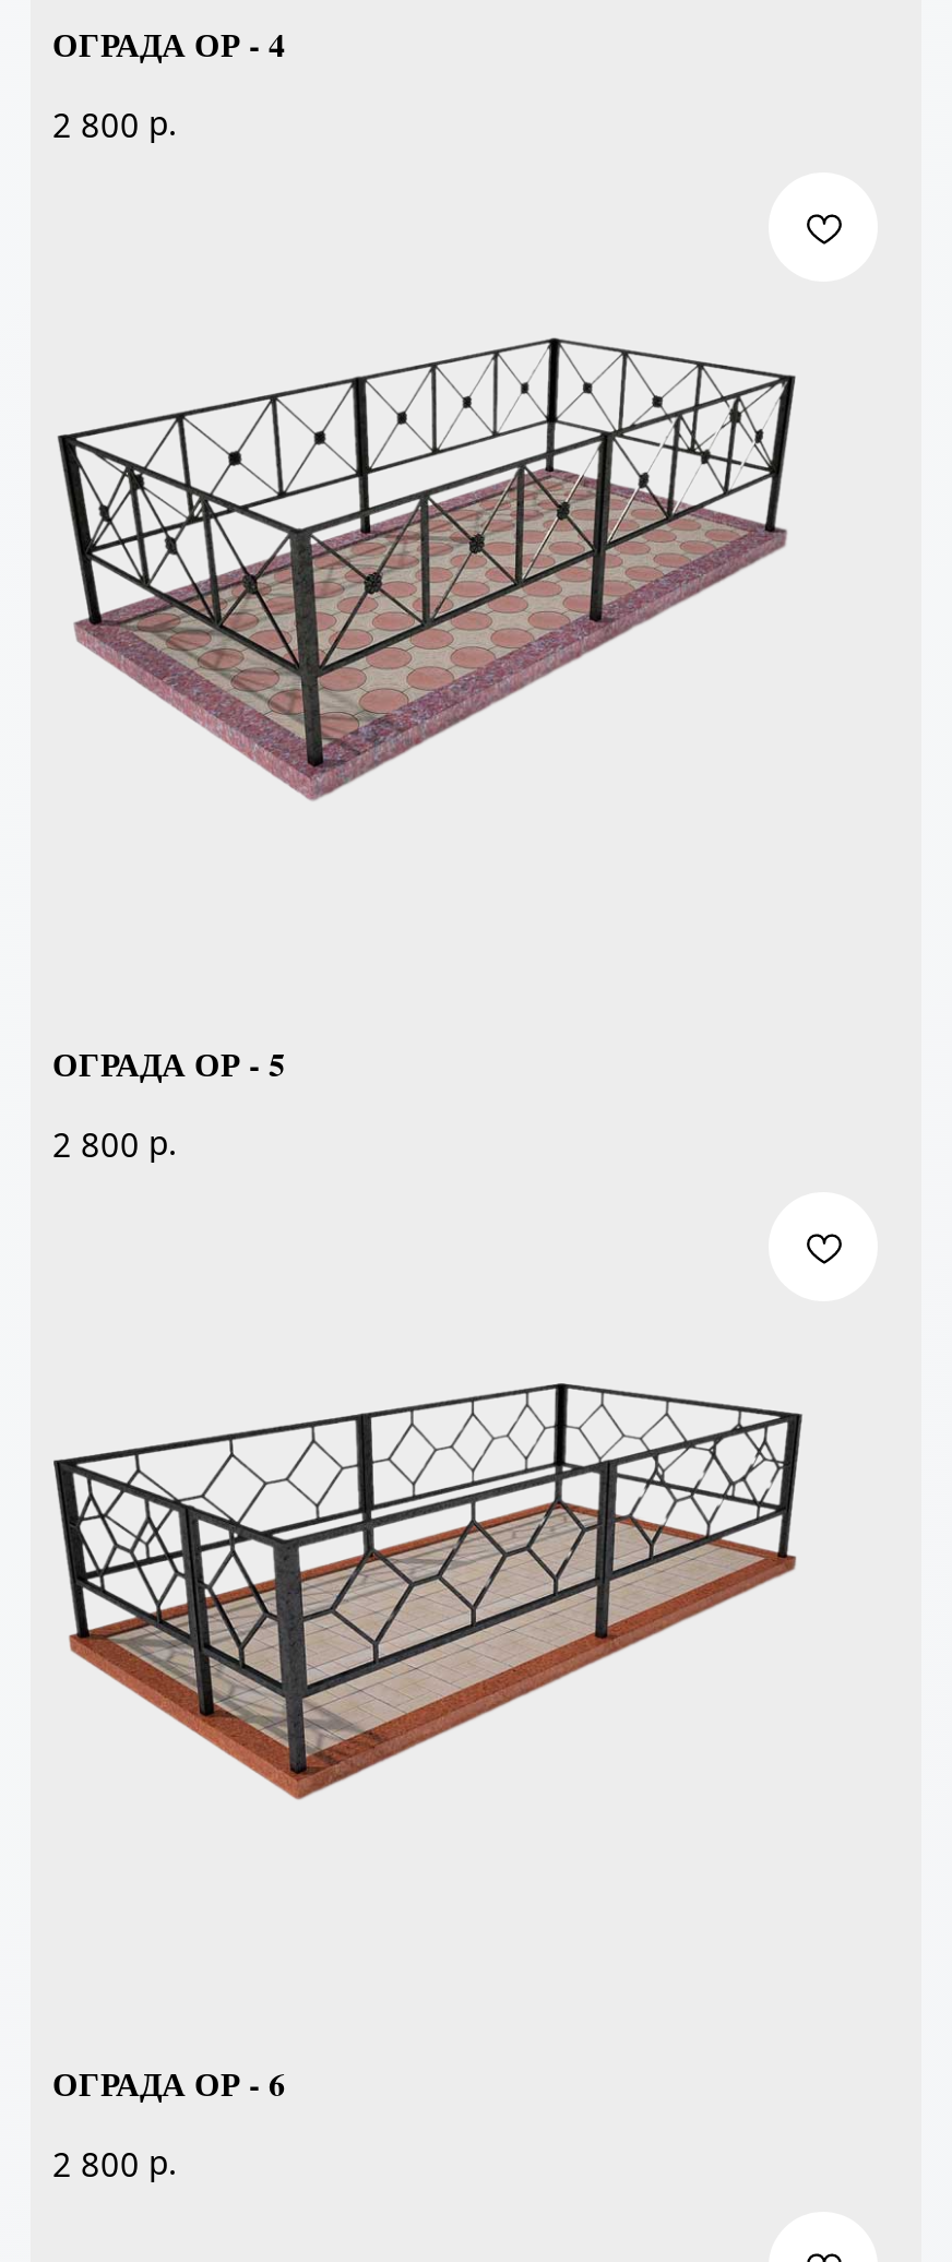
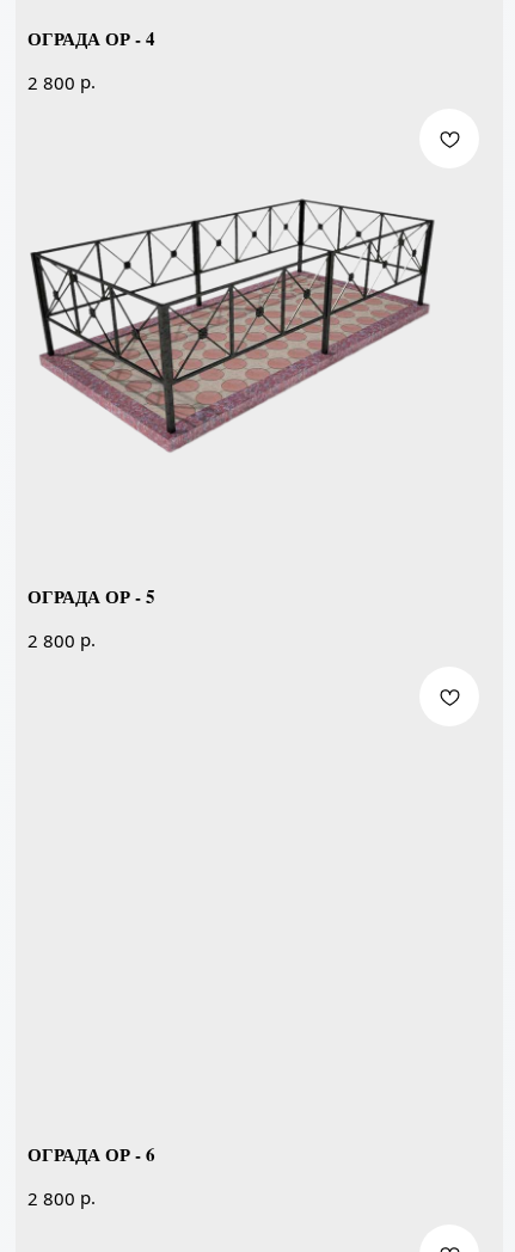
[52,1382,804,1801] [image] -> none

